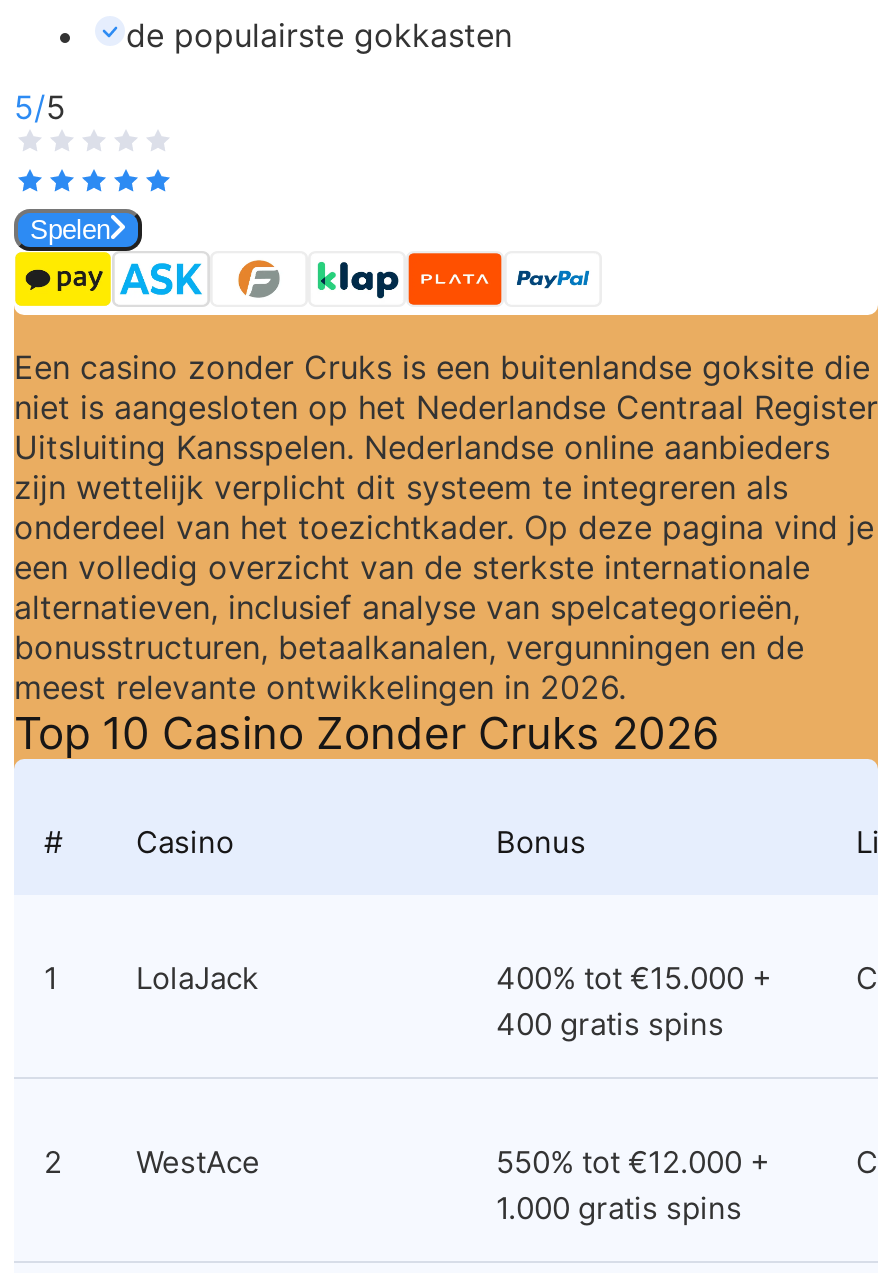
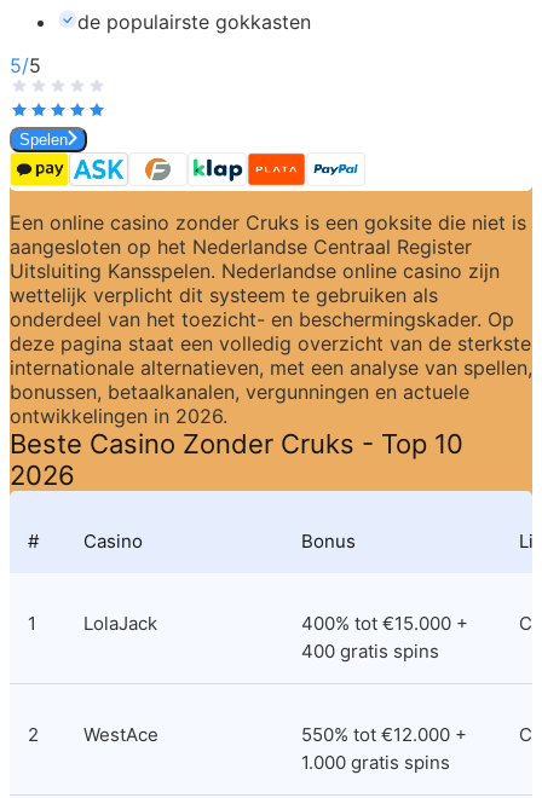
[14,347,878,759] Een casino zonder Cruks is een buitenlandse goksite die | niet is aangesloten op het Nederlandse Centraal Register | Uitsluiting Kansspelen. Nederlandse online aanbieders | zijn wettelijk verplicht dit systeem te integreren als | onderdeel van het toezichtkader. Op deze pagina vind je | een volledig overzicht van de sterkste internationale | alternatieven, inclusief analyse van spelcategorieën, | bonusstructuren, betaalkanalen, vergunningen en de | meest relevante ontwikkelingen in 2026. | Top 10 Casino Zonder Cruks 2026 -> [10,210,532,491] Een online casino zonder Cruks is een goksite die niet is | aangesloten op het Nederlandse Centraal Register | Uitsluiting Kansspelen. Nederlandse online casino zijn | wettelijk verplicht dit systeem te gebruiken als | onderdeel van het toezicht- en beschermingskader. Op | deze pagina staat een volledig overzicht van de sterkste | internationale alternatieven, met een analyse van spellen, | bonussen, betaalkanalen, vergunningen en actuele | ontwikkelingen in 2026. | Beste Casino Zonder Cruks - Top 10 | 2026

